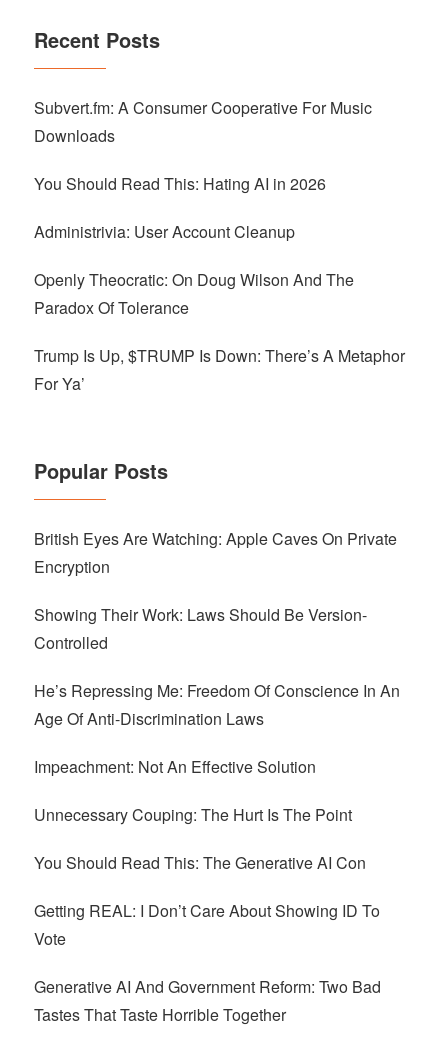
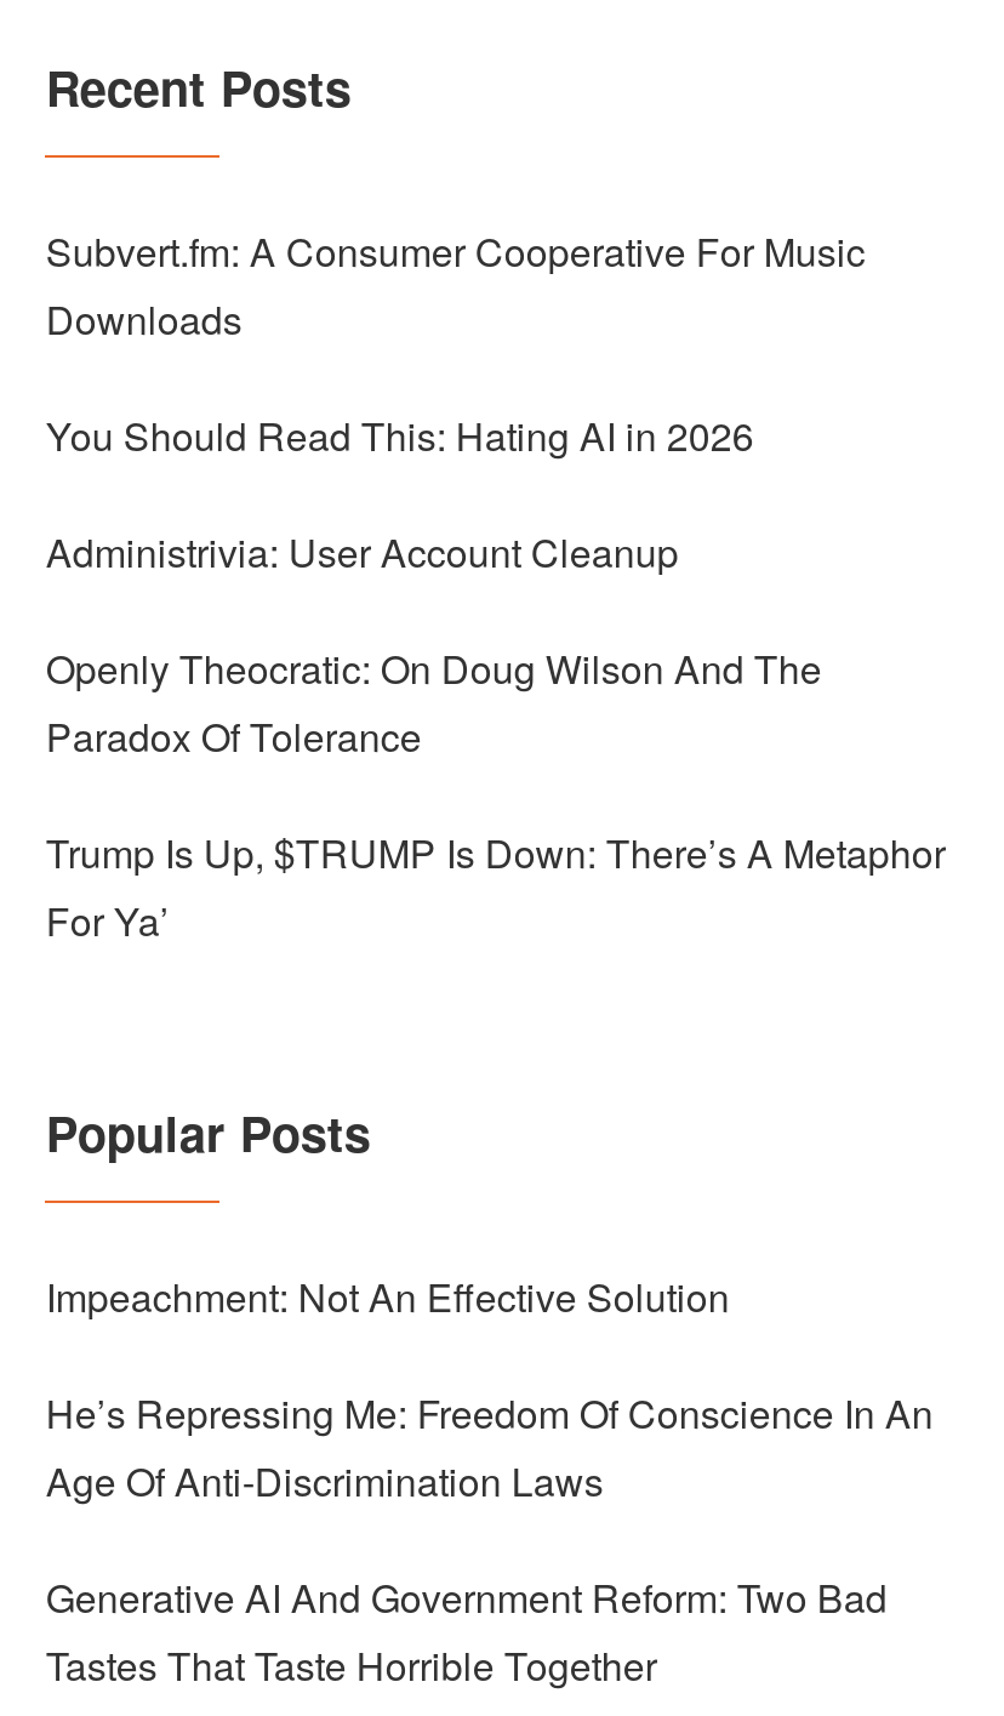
[34,527,397,654] British Eyes Are Watching: Apple Caves On Private | Encryption | Showing Their Work: Laws Should Be Version- | Controlled -> none
moved [34,755,316,778] -> [46,1269,730,1324]: Impeachment: Not An Effective Solution
[34,803,380,950] Unnecessary Couping: The Hurt Is The Point | You Should Read This: The Generative AI Con | Getting REAL: I Don’t Care About Showing ID To | Vote -> none

